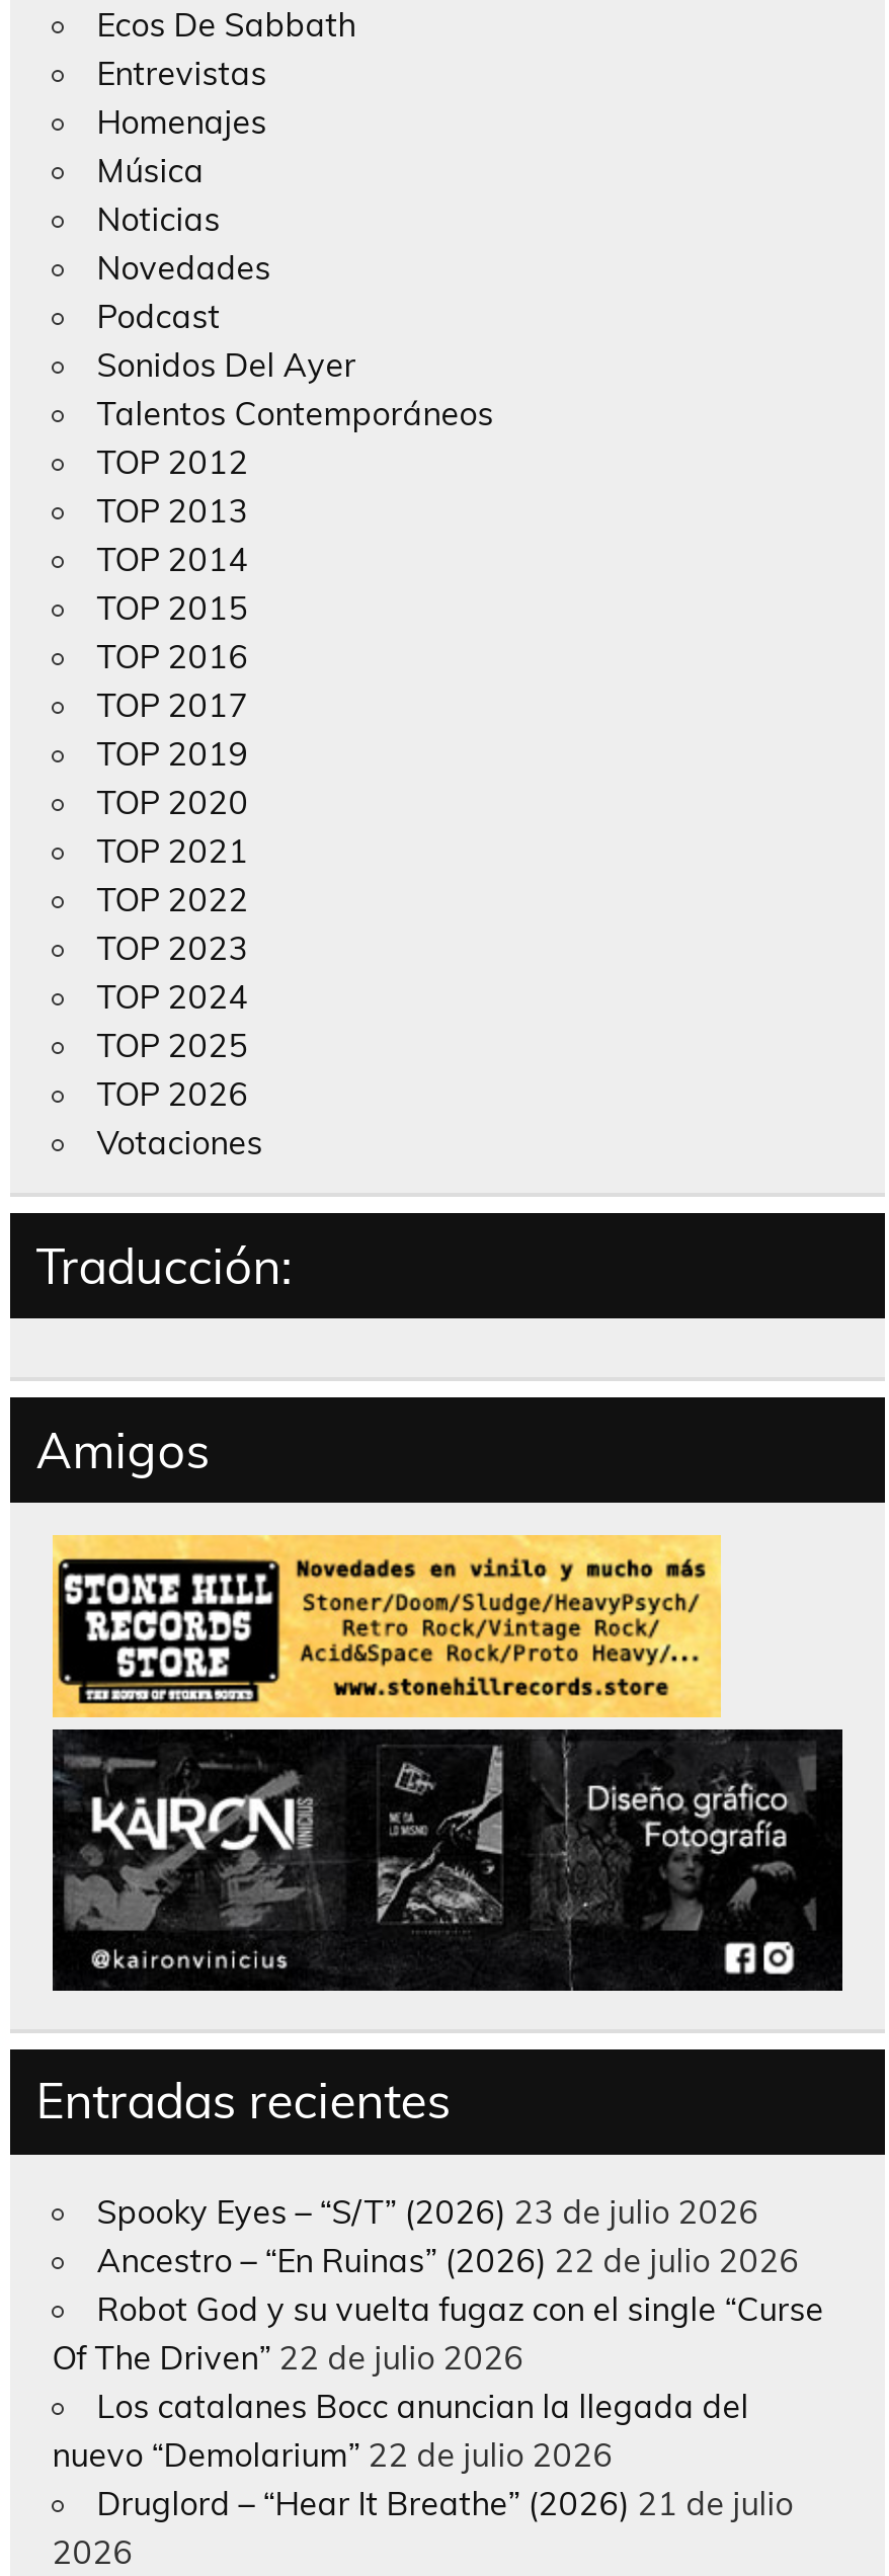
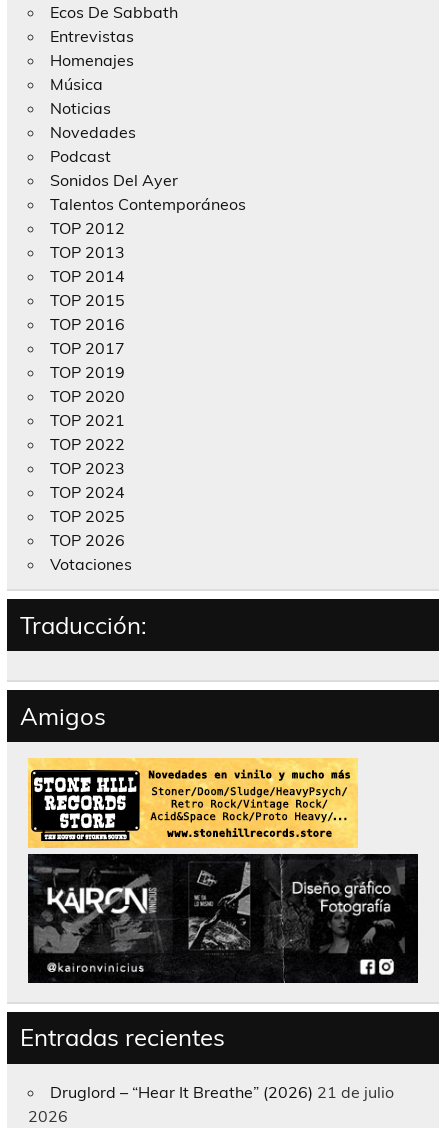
[52,2191,824,2474] Spooky Eyes – “S/T” (2026) 23 de julio 2026 | Ancestro – “En Ruinas” (2026) 22 de julio 2026 | Robot God y su vuelta fugaz con el single “Curse | Of The Driven” 22 de julio 2026 | Los catalanes Bocc anuncian la llegada del | nuevo “Demolarium” 22 de julio 2026 -> none

